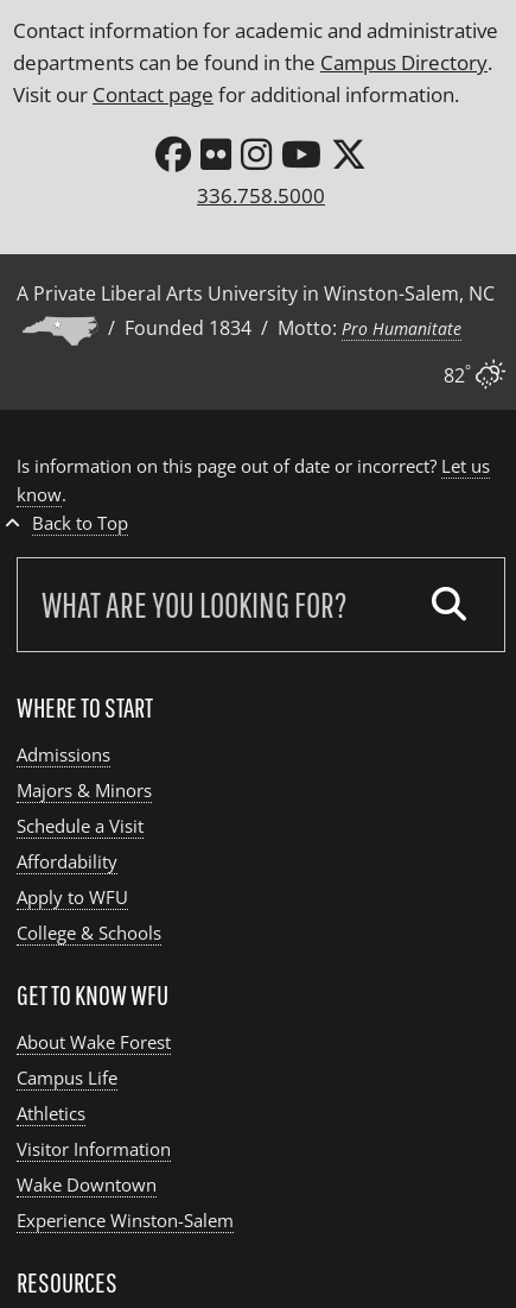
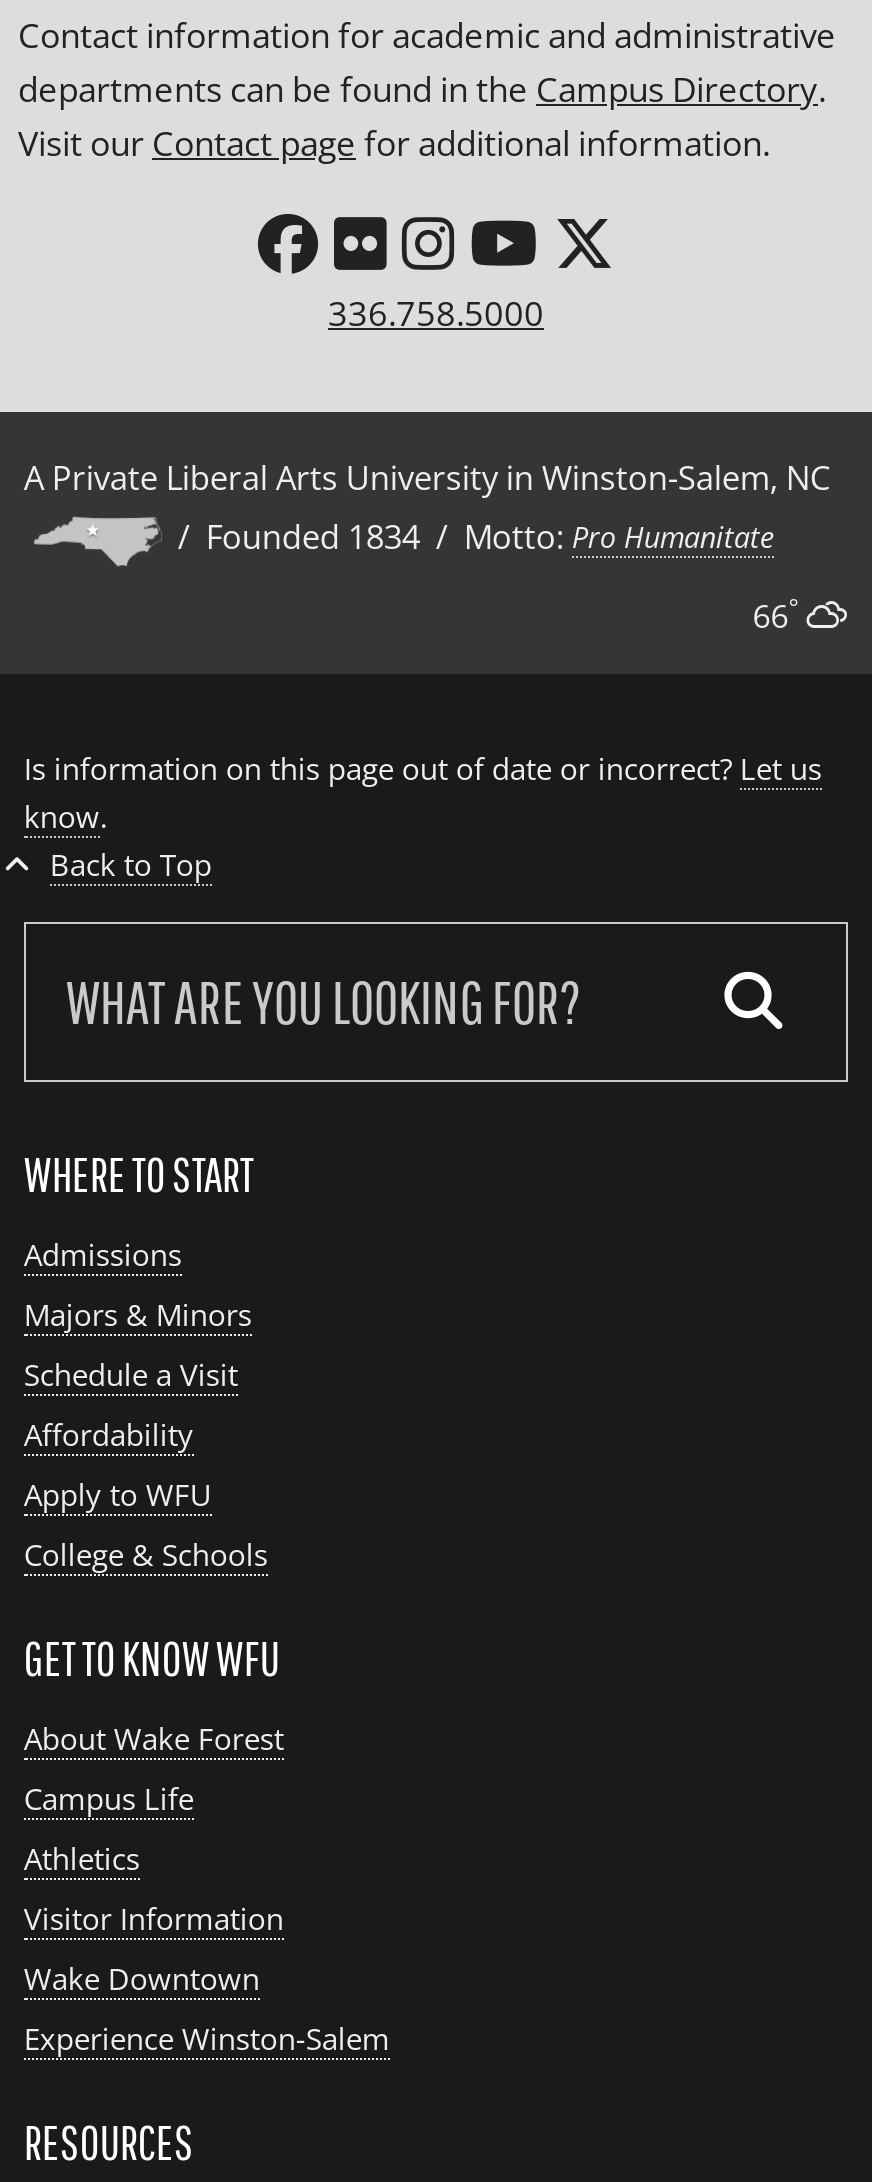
[444,360,471,388] 82° -> [752,589,798,637] 66°

